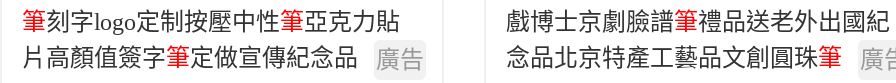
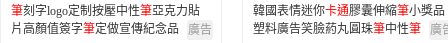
[506,8,890,72] 戲博士京劇臉譜筆禮品送老外出國紀 | 念品北京特產工藝品文創圓珠筆 -> [253,4,445,36] 韓國表情迷你卡通膠囊伸縮筆小獎品 | 塑料廣告笑臉葯丸圓珠筆中性筆

